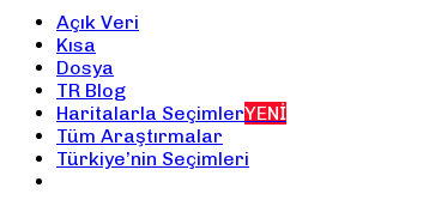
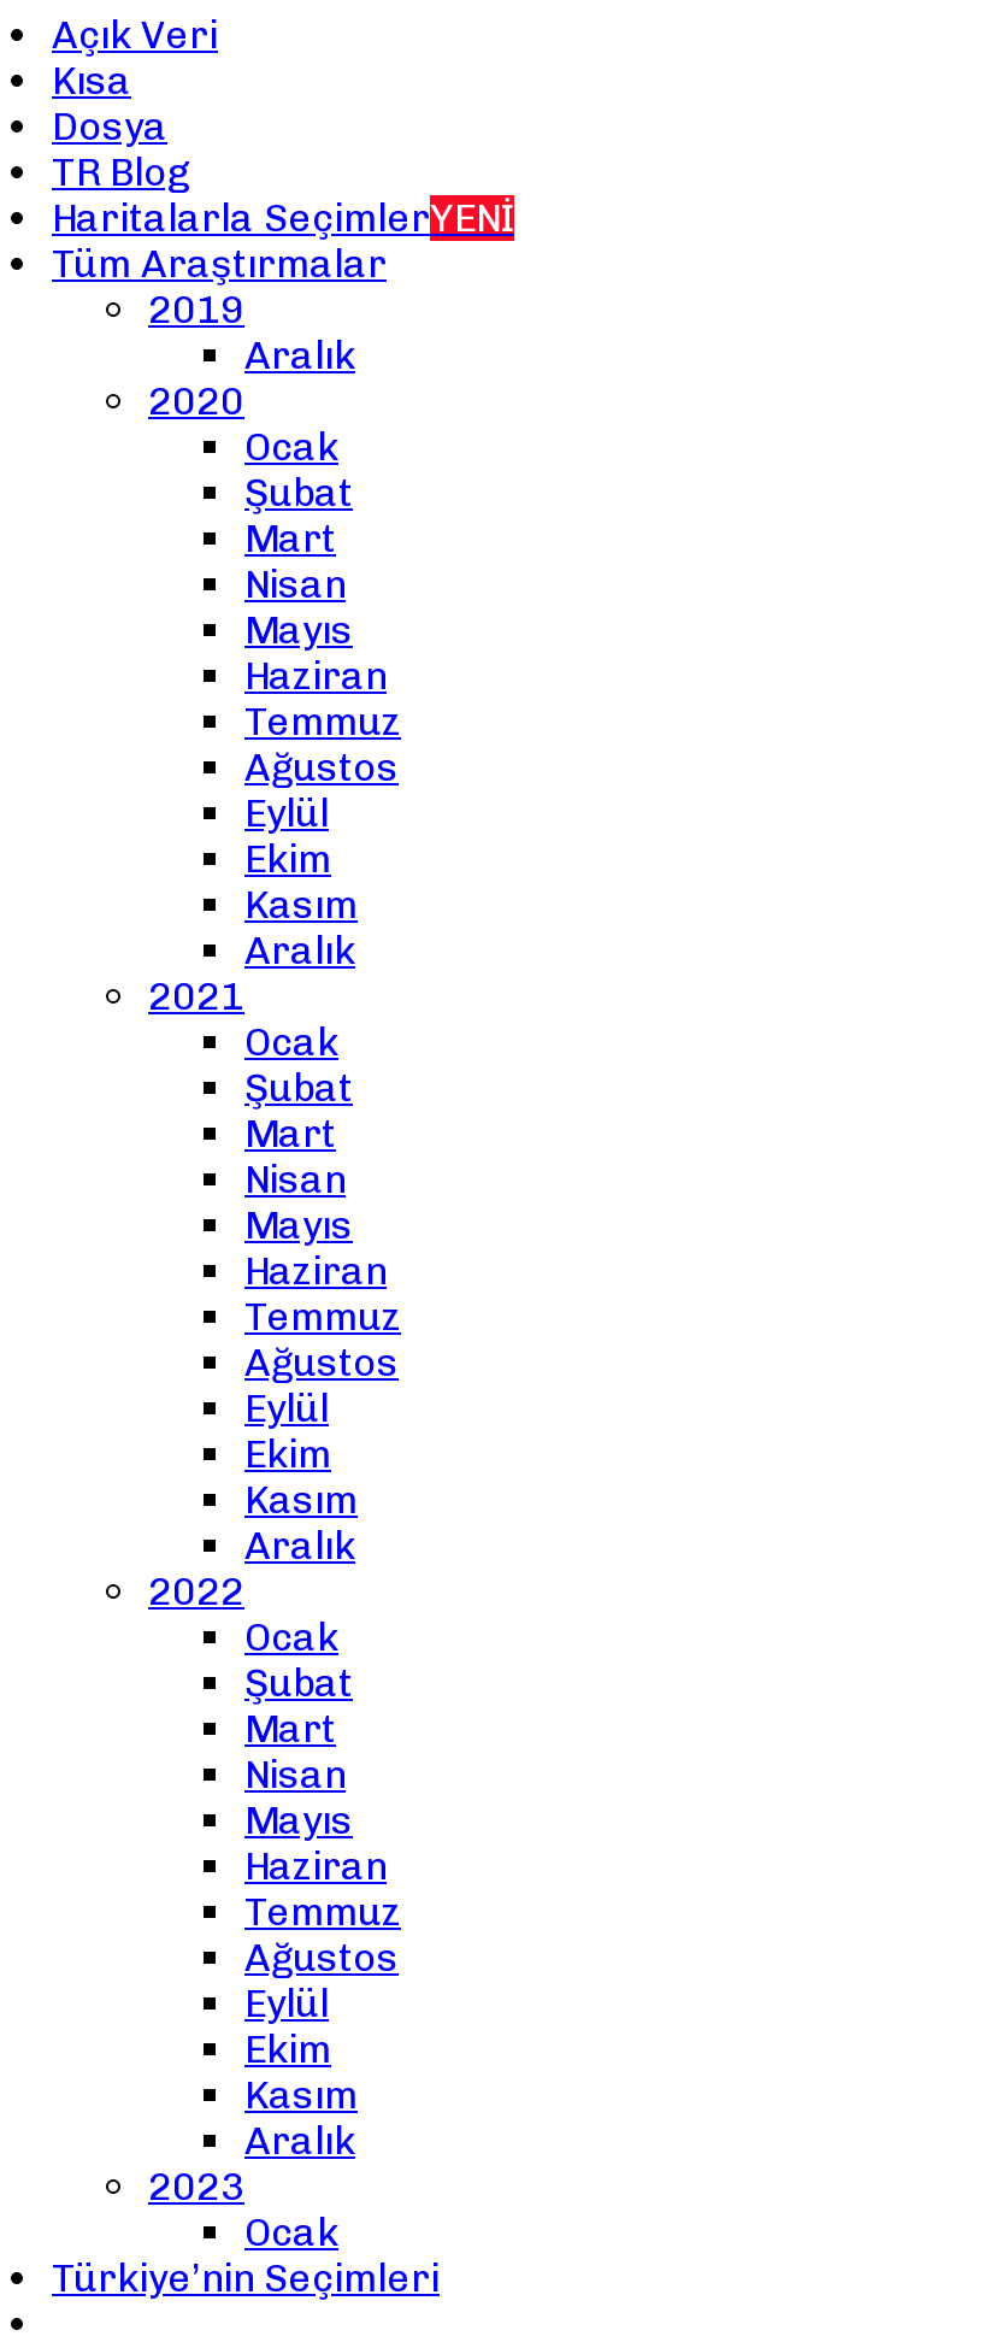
none -> [148,287,401,2255] 2019 | Aralık | 2020 | Ocak | Şubat | Mart | Nisan | Mayıs | Haziran | Temmuz | Ağustos | Eylül | Ekim | Kasım | Aralık | 2021 | Ocak | Şubat | Mart | Nisan | Mayıs | Haziran | Temmuz | Ağustos | Eylül | Ekim | Kasım | Aralık | 2022 | Ocak | Şubat | Mart | Nisan | Mayıs | Haziran | Temmuz | Ağustos | Eylül | Ekim | Kasım | Aralık | 2023 | Ocak

